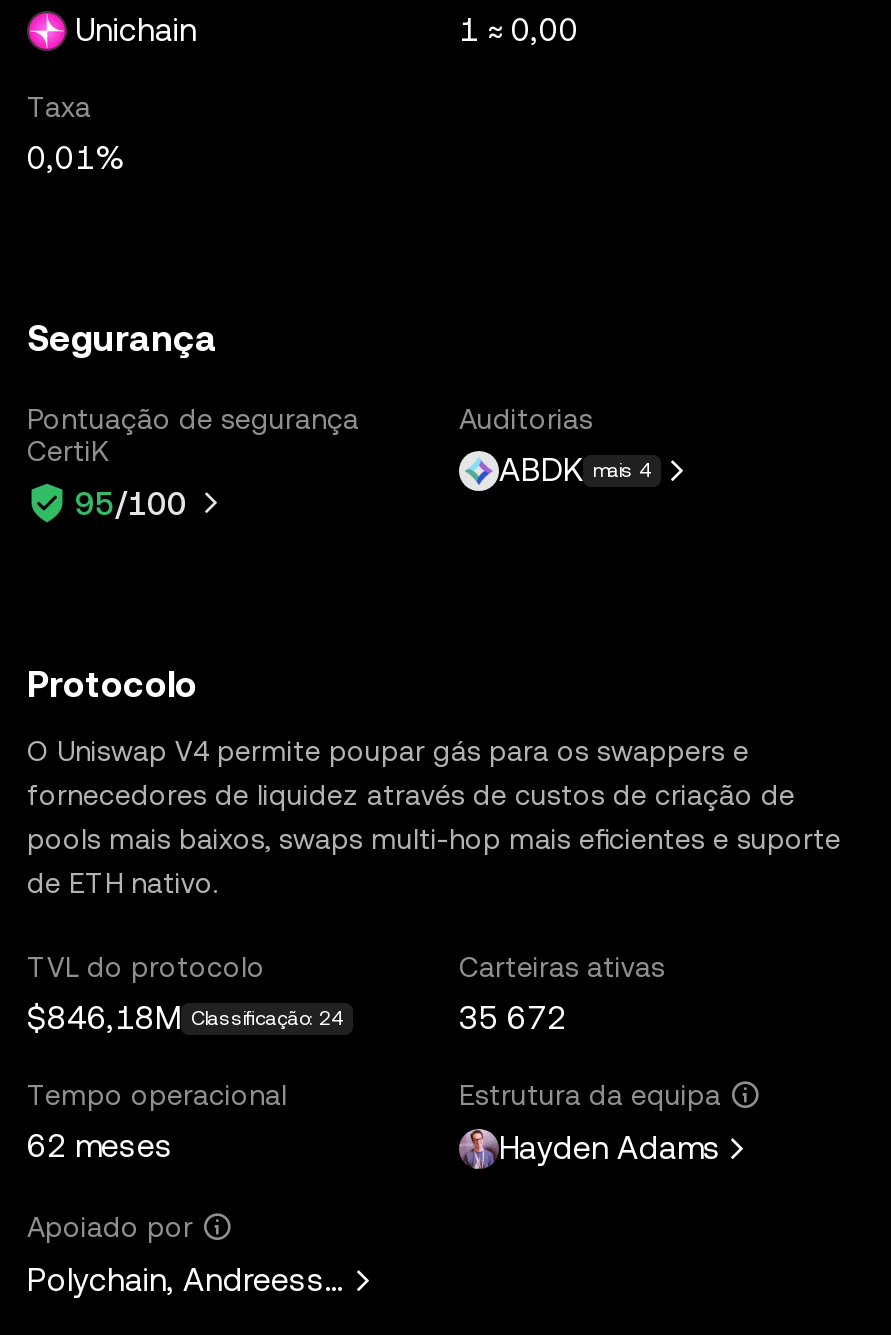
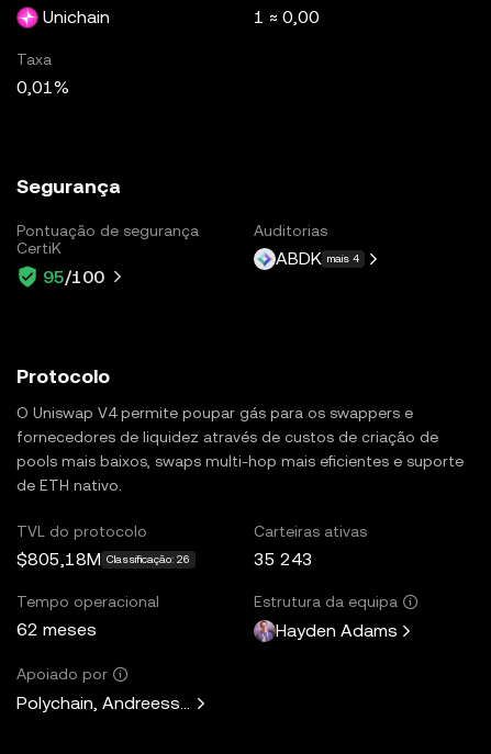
[27,998,343,1036] $846,18M Classificação: 24 -> [16,548,190,569] $805,18M Classificação: 26
[459,998,567,1036] 35 672 -> [254,548,313,569] 35 243

